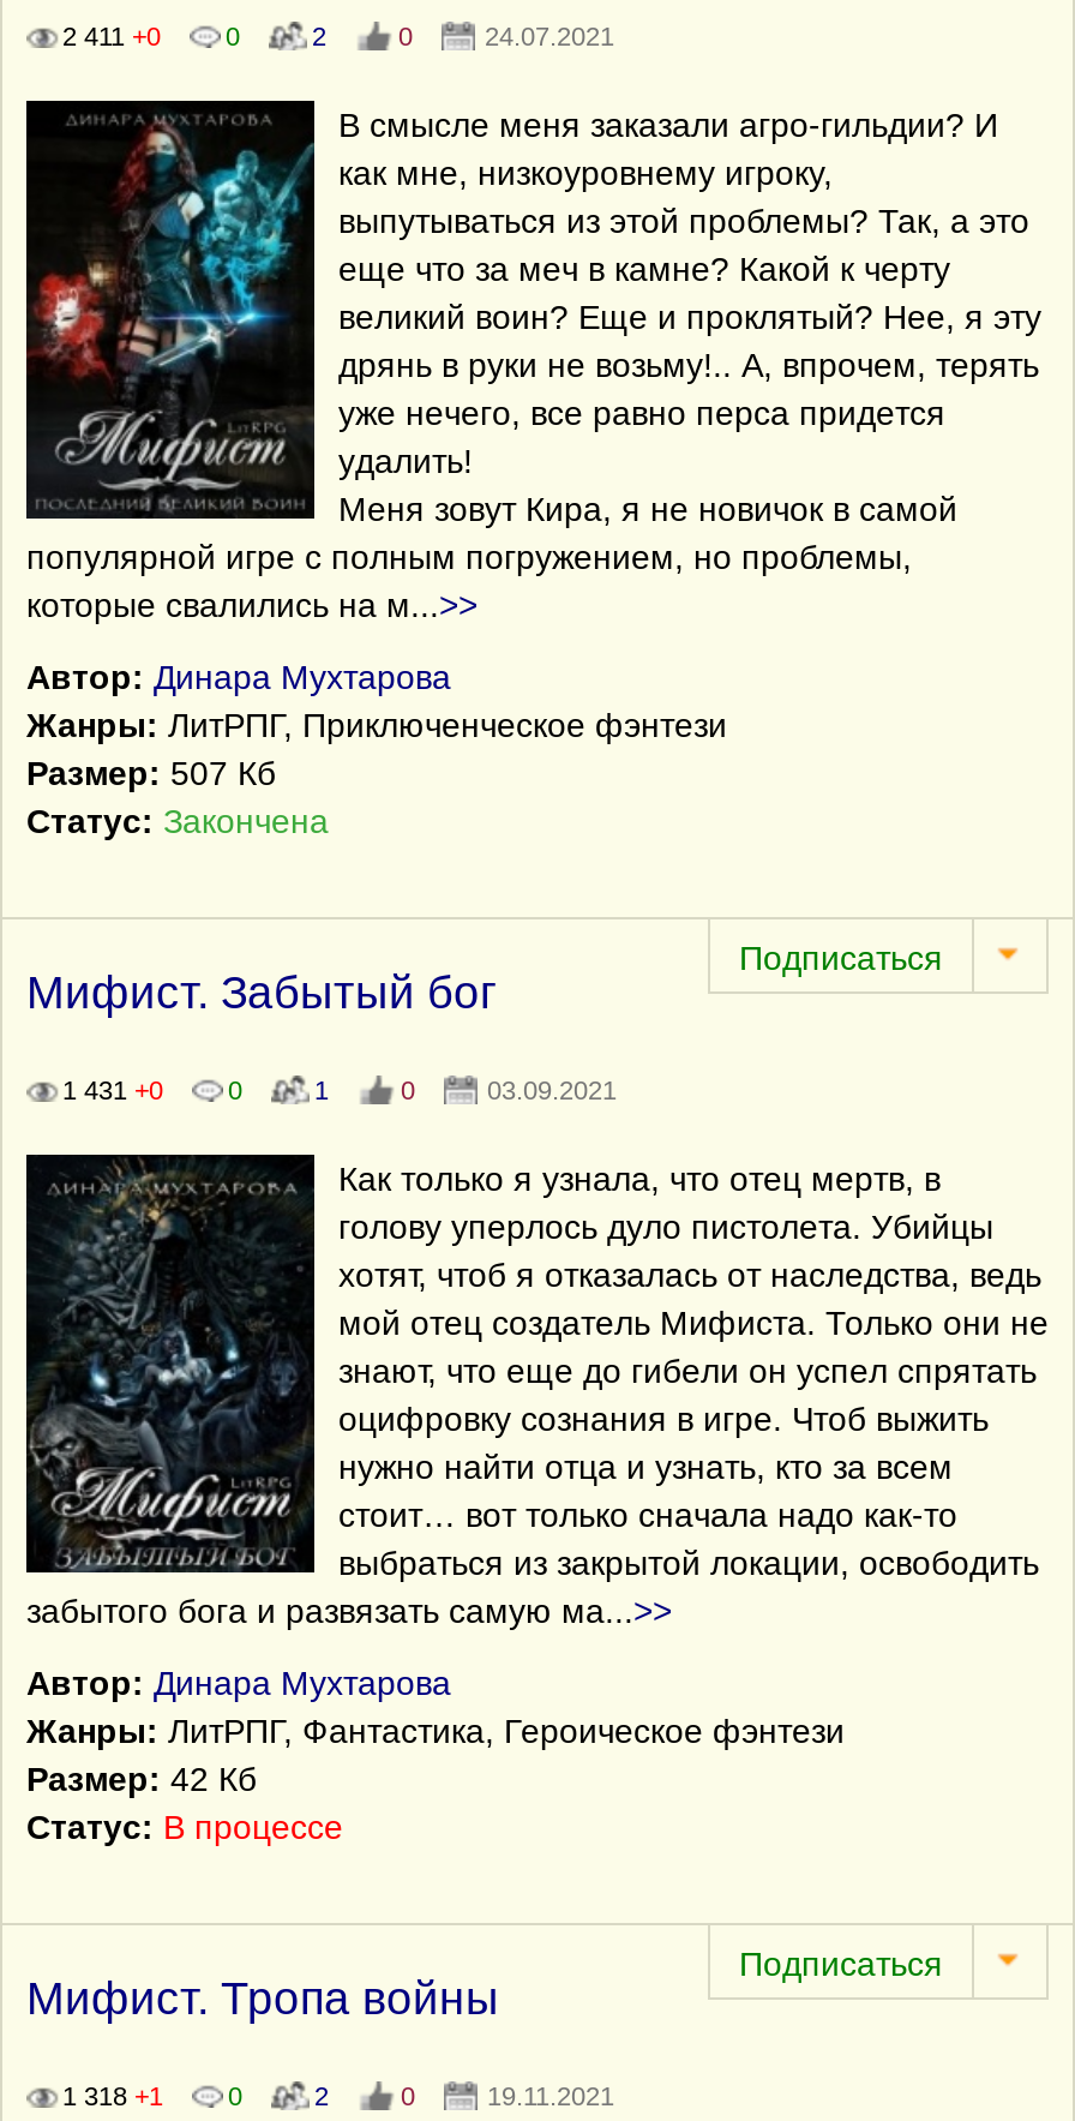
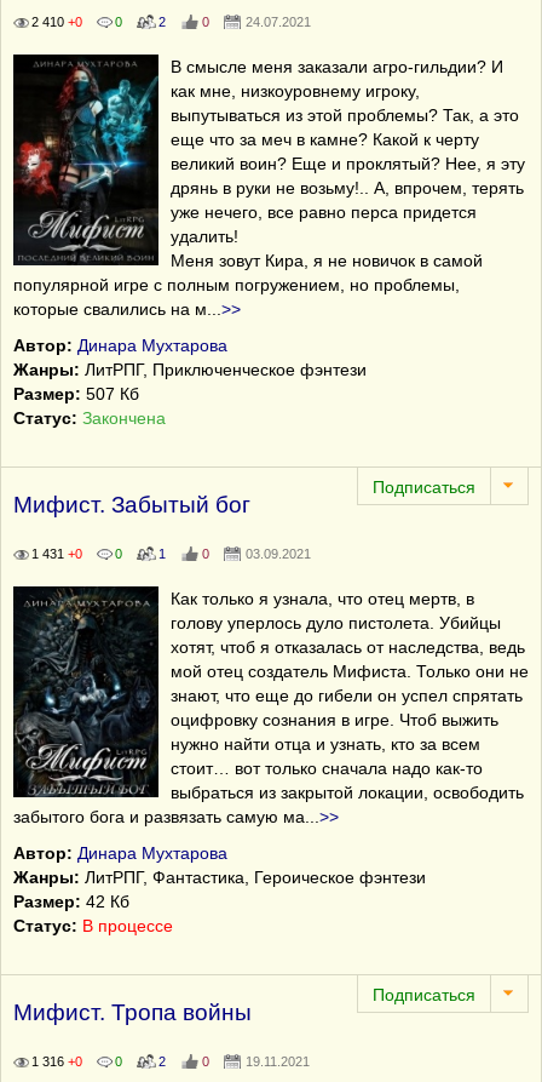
[62,22,161,50] 2 411 +0 -> [31,15,82,29] 2 410 +0
[62,2081,163,2110] 1 318 +1 -> [31,1054,82,1069] 1 316 +0

